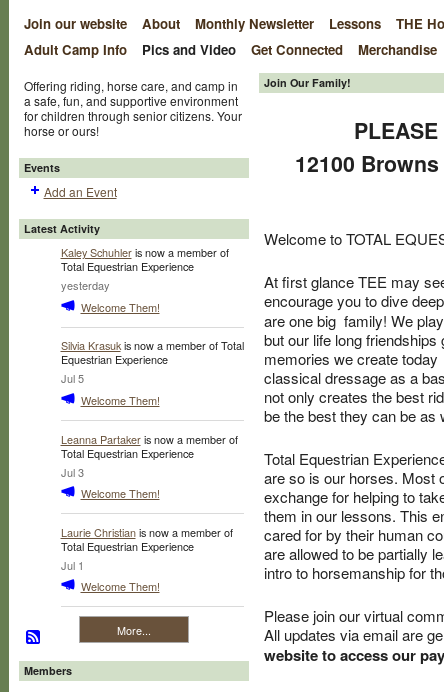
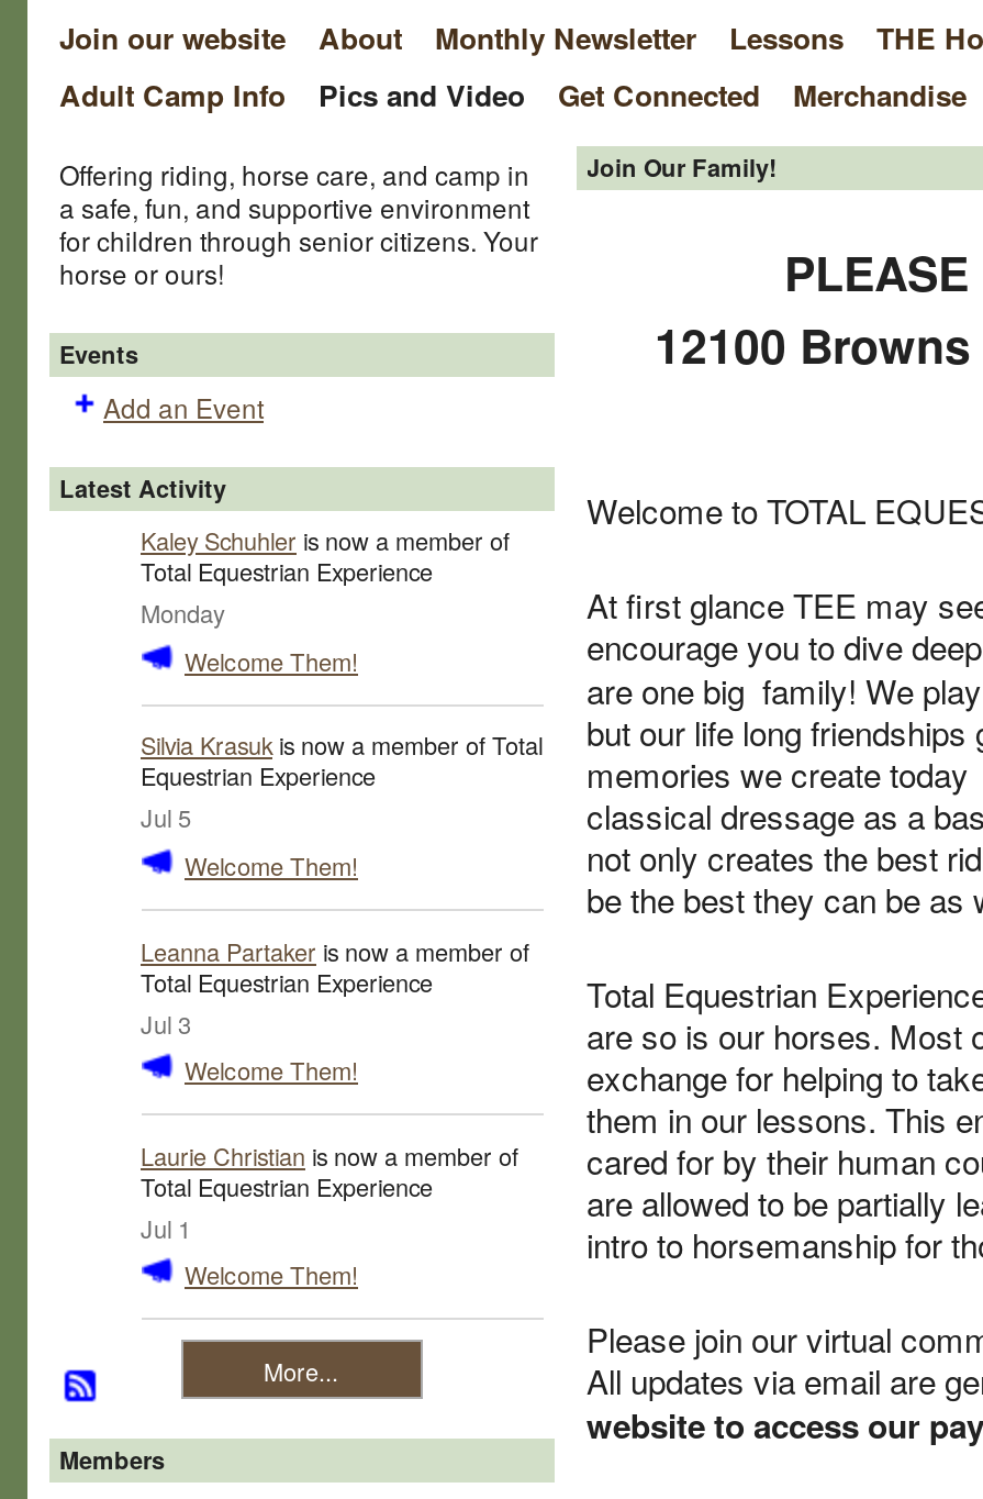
[60,277,109,293] yesterday -> [141,595,226,630] Monday

